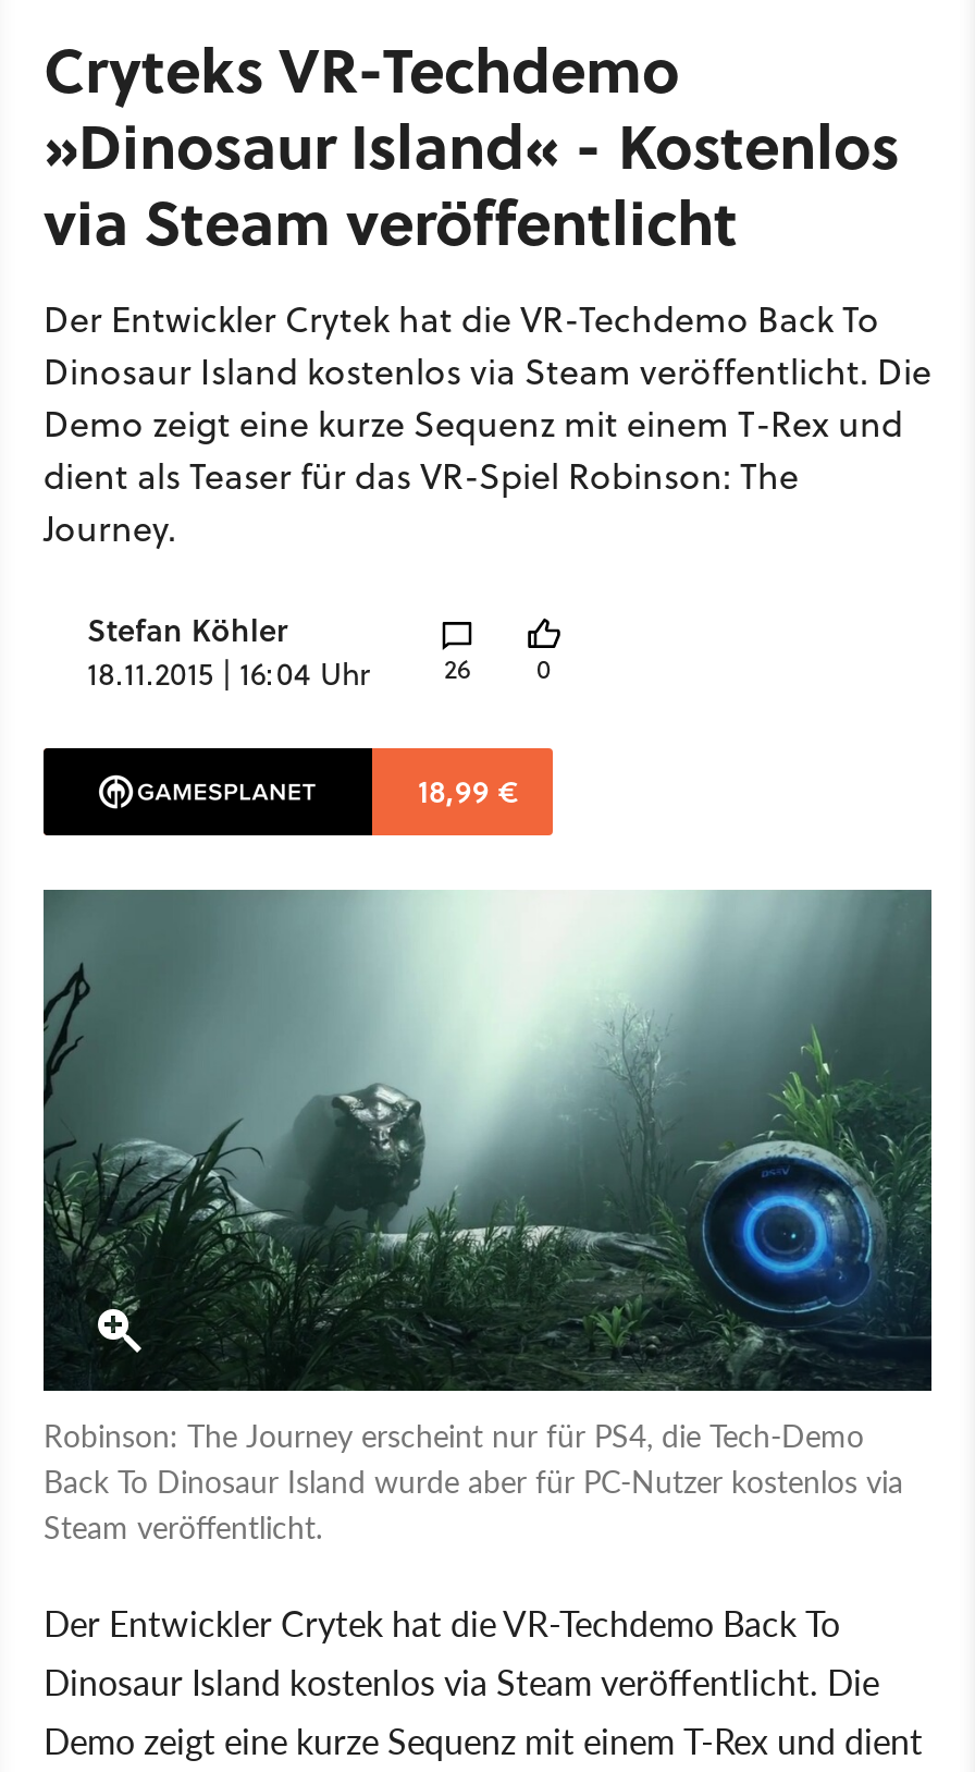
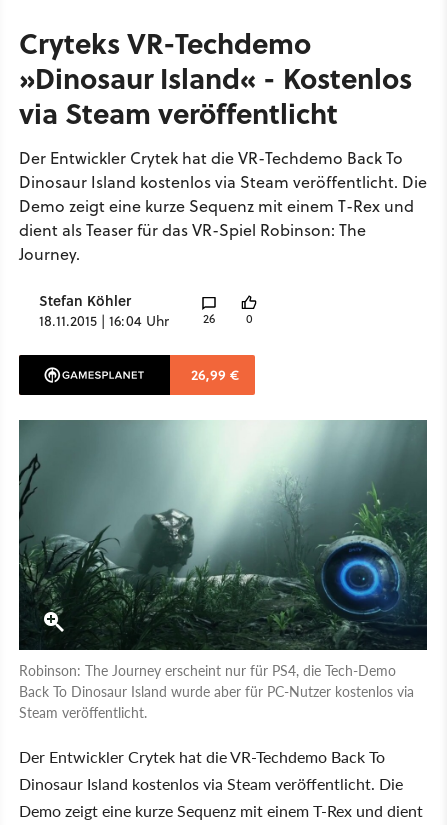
[418,768,518,814] 18,99 € -> [191,364,239,385] 26,99 €

